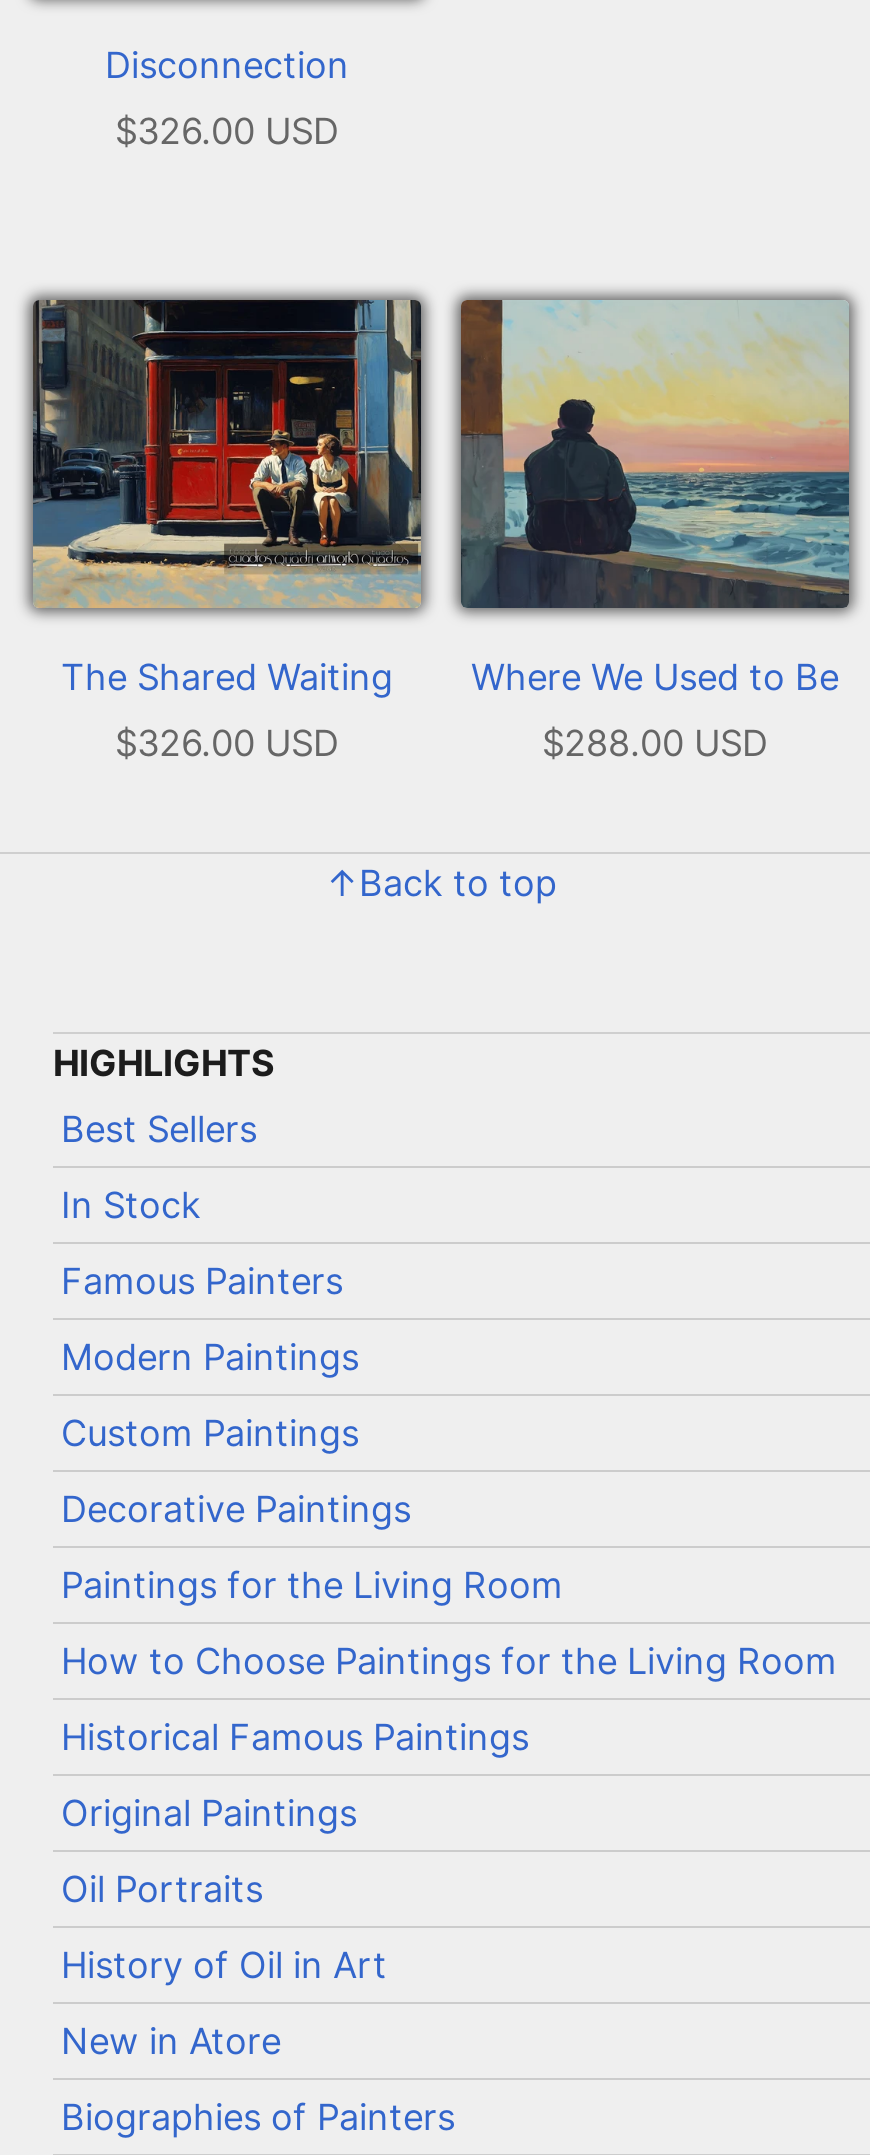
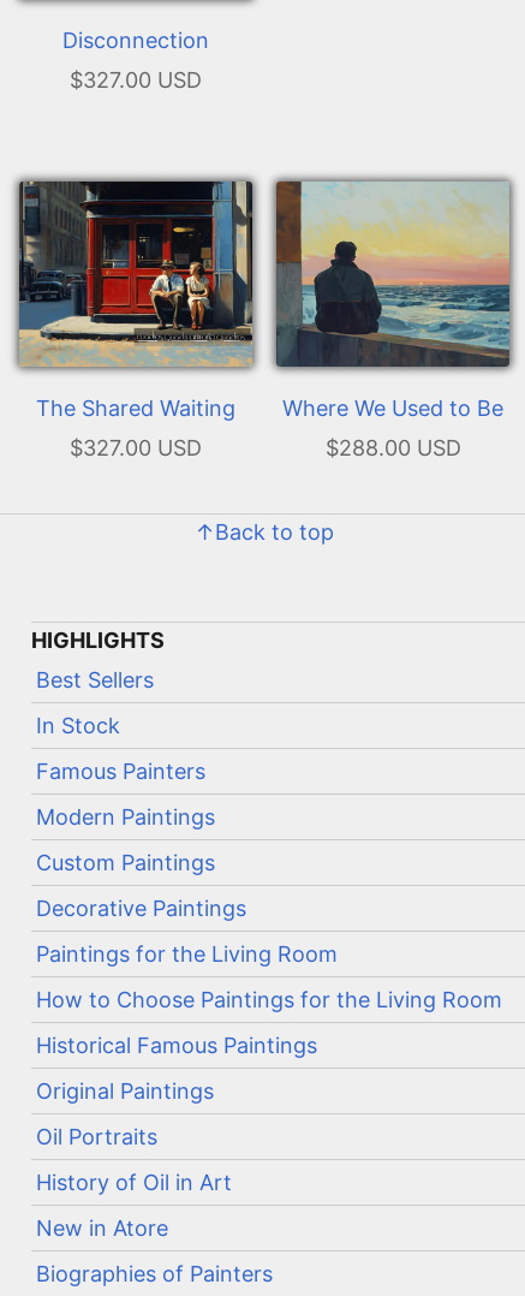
[115,111,339,153] $326.00 USD -> [70,67,202,92] $327.00 USD
[115,723,339,765] $326.00 USD -> [70,435,202,460] $327.00 USD

